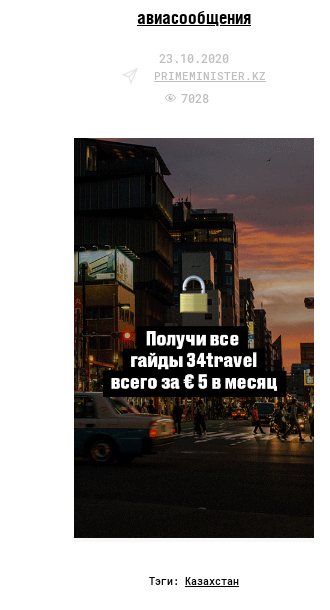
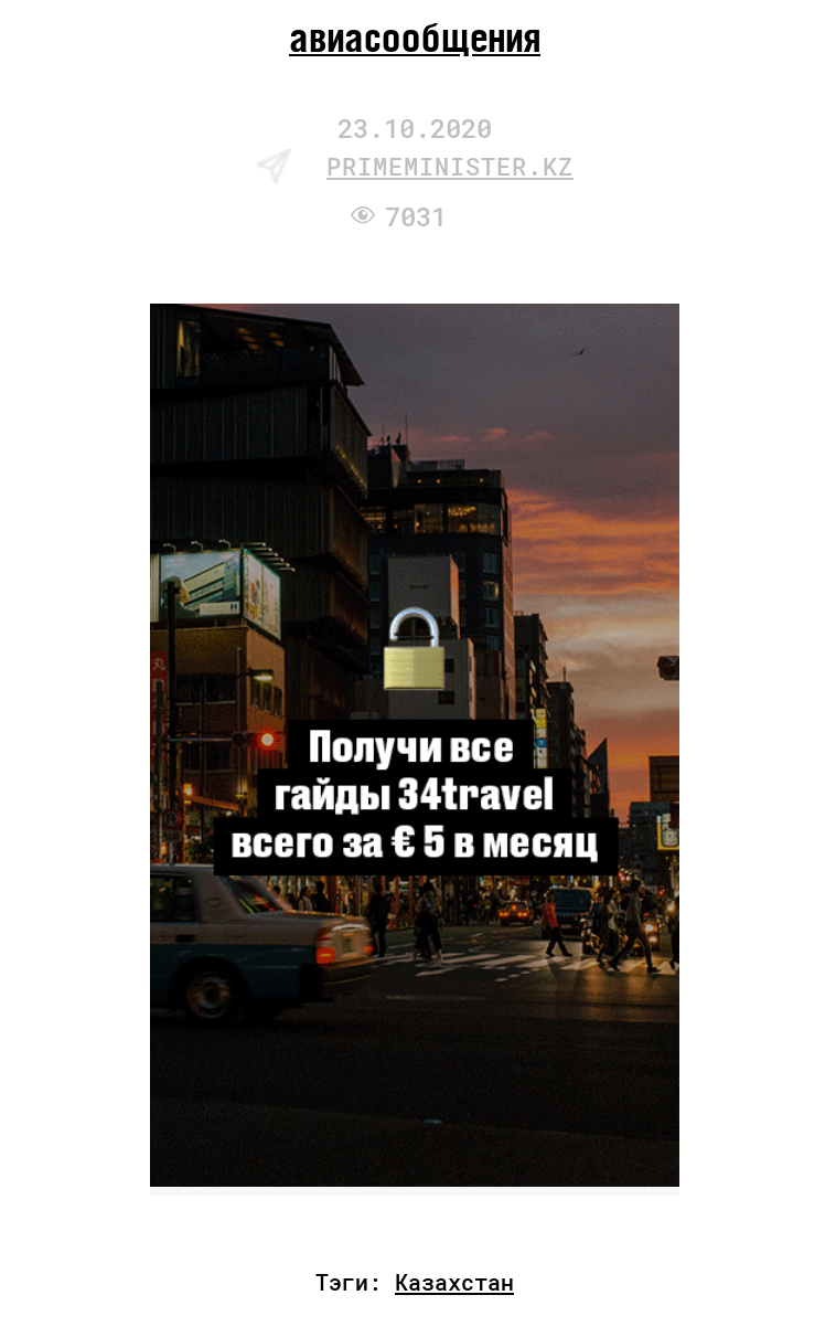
[180,90,208,106] 7028 -> [385,198,447,233] 7031

